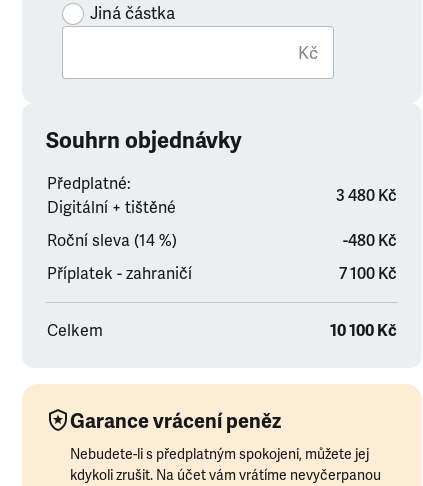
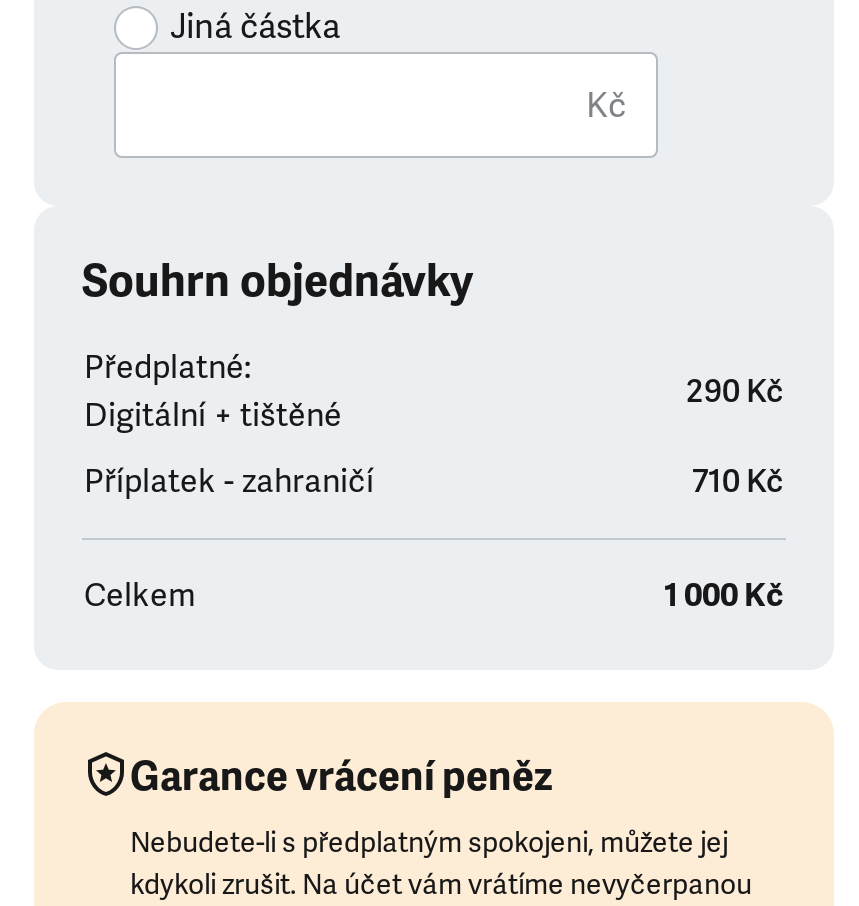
[47,186,397,251] 3 480 Kč | Roční sleva (14 %) | -480 Kč -> [686,372,784,412] 290 Kč
[339,264,397,284] 7 100 Kč -> [692,462,784,502] 710 Kč
[330,321,397,341] 10 100 Kč -> [664,576,784,616] 1 000 Kč

